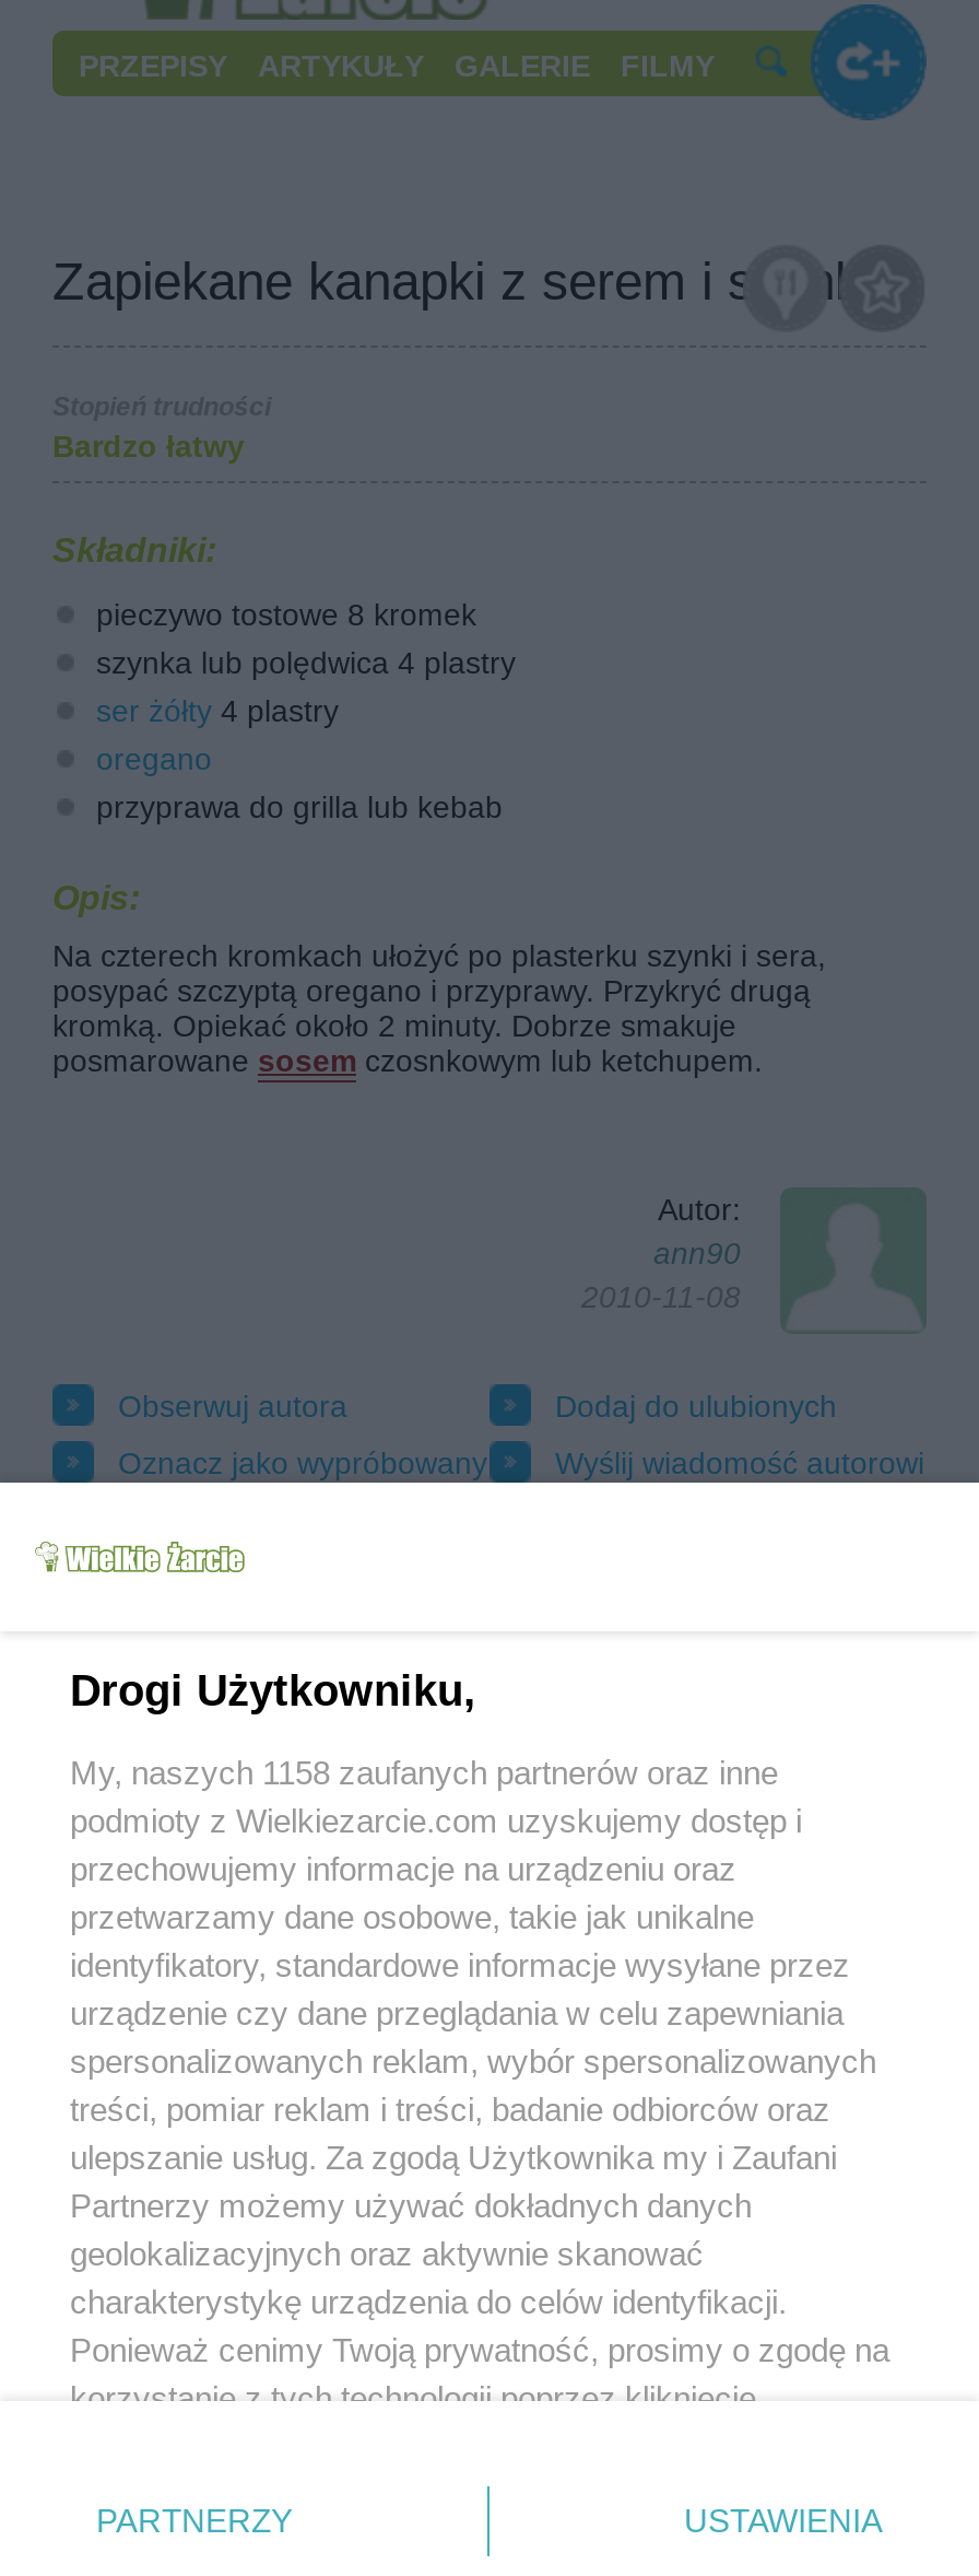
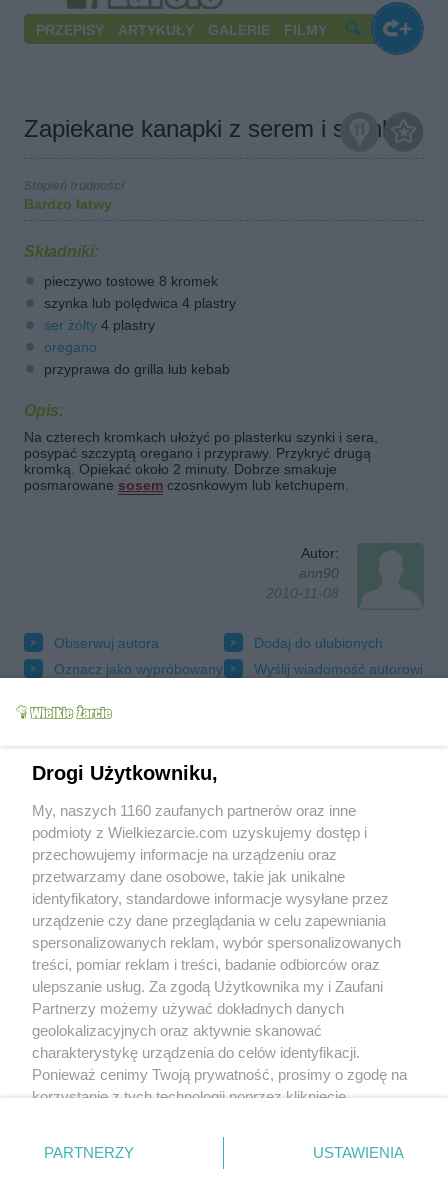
[70,1754,778,1791] My, naszych 1158 zaufanych partnerów oraz inne -> [32,802,356,819] My, naszych 1160 zaufanych partnerów oraz inne

